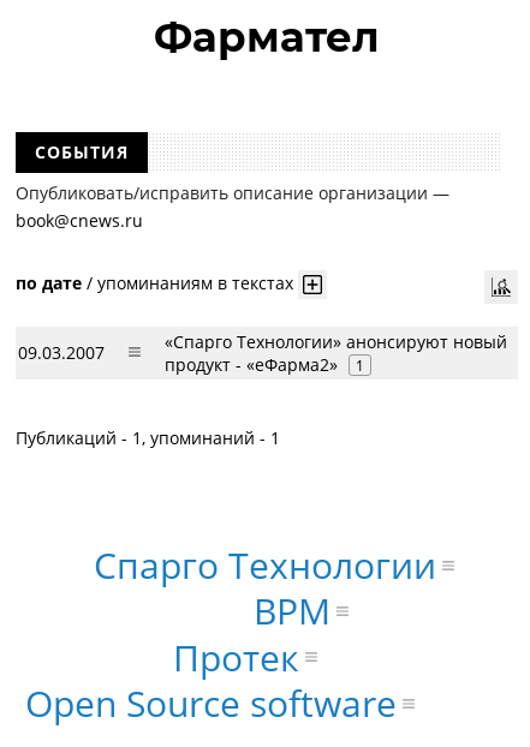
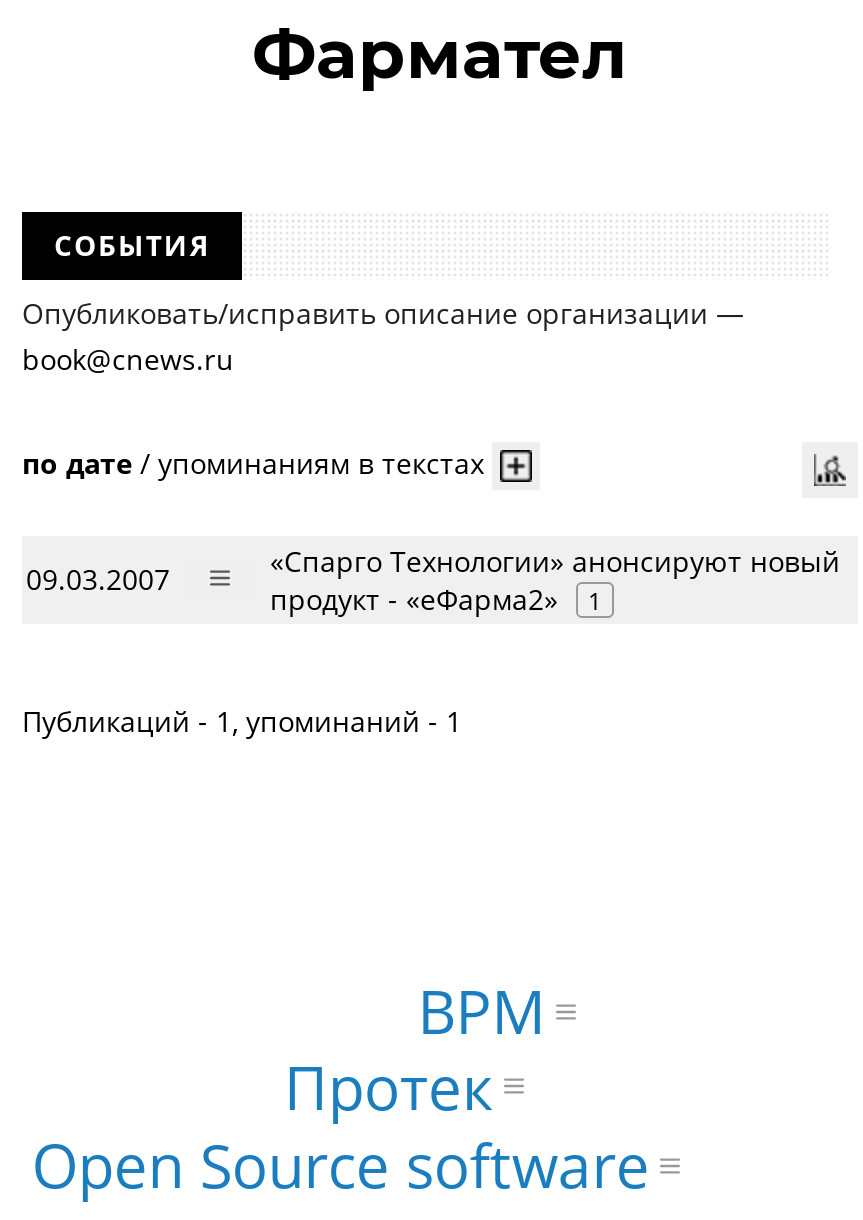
[94,541,436,590] Спарго Технологии -> none

